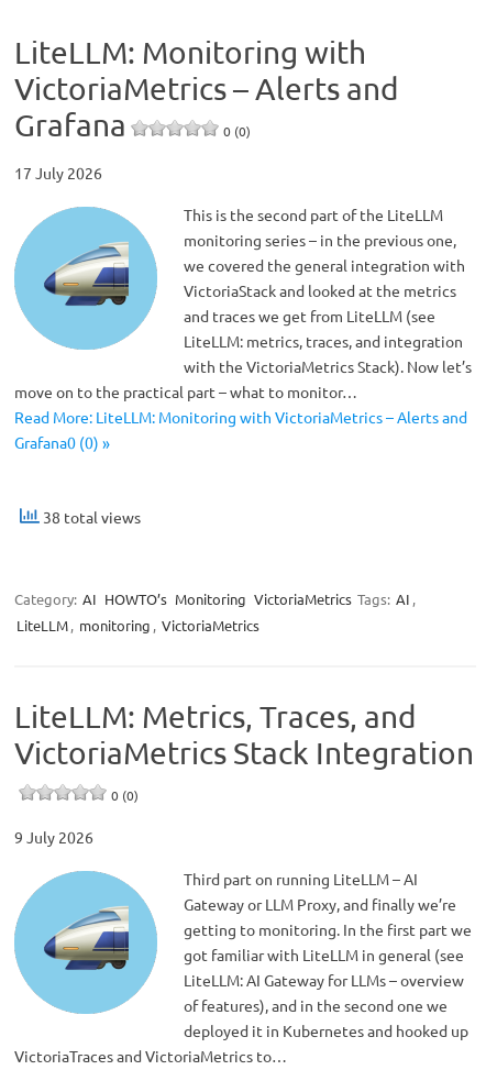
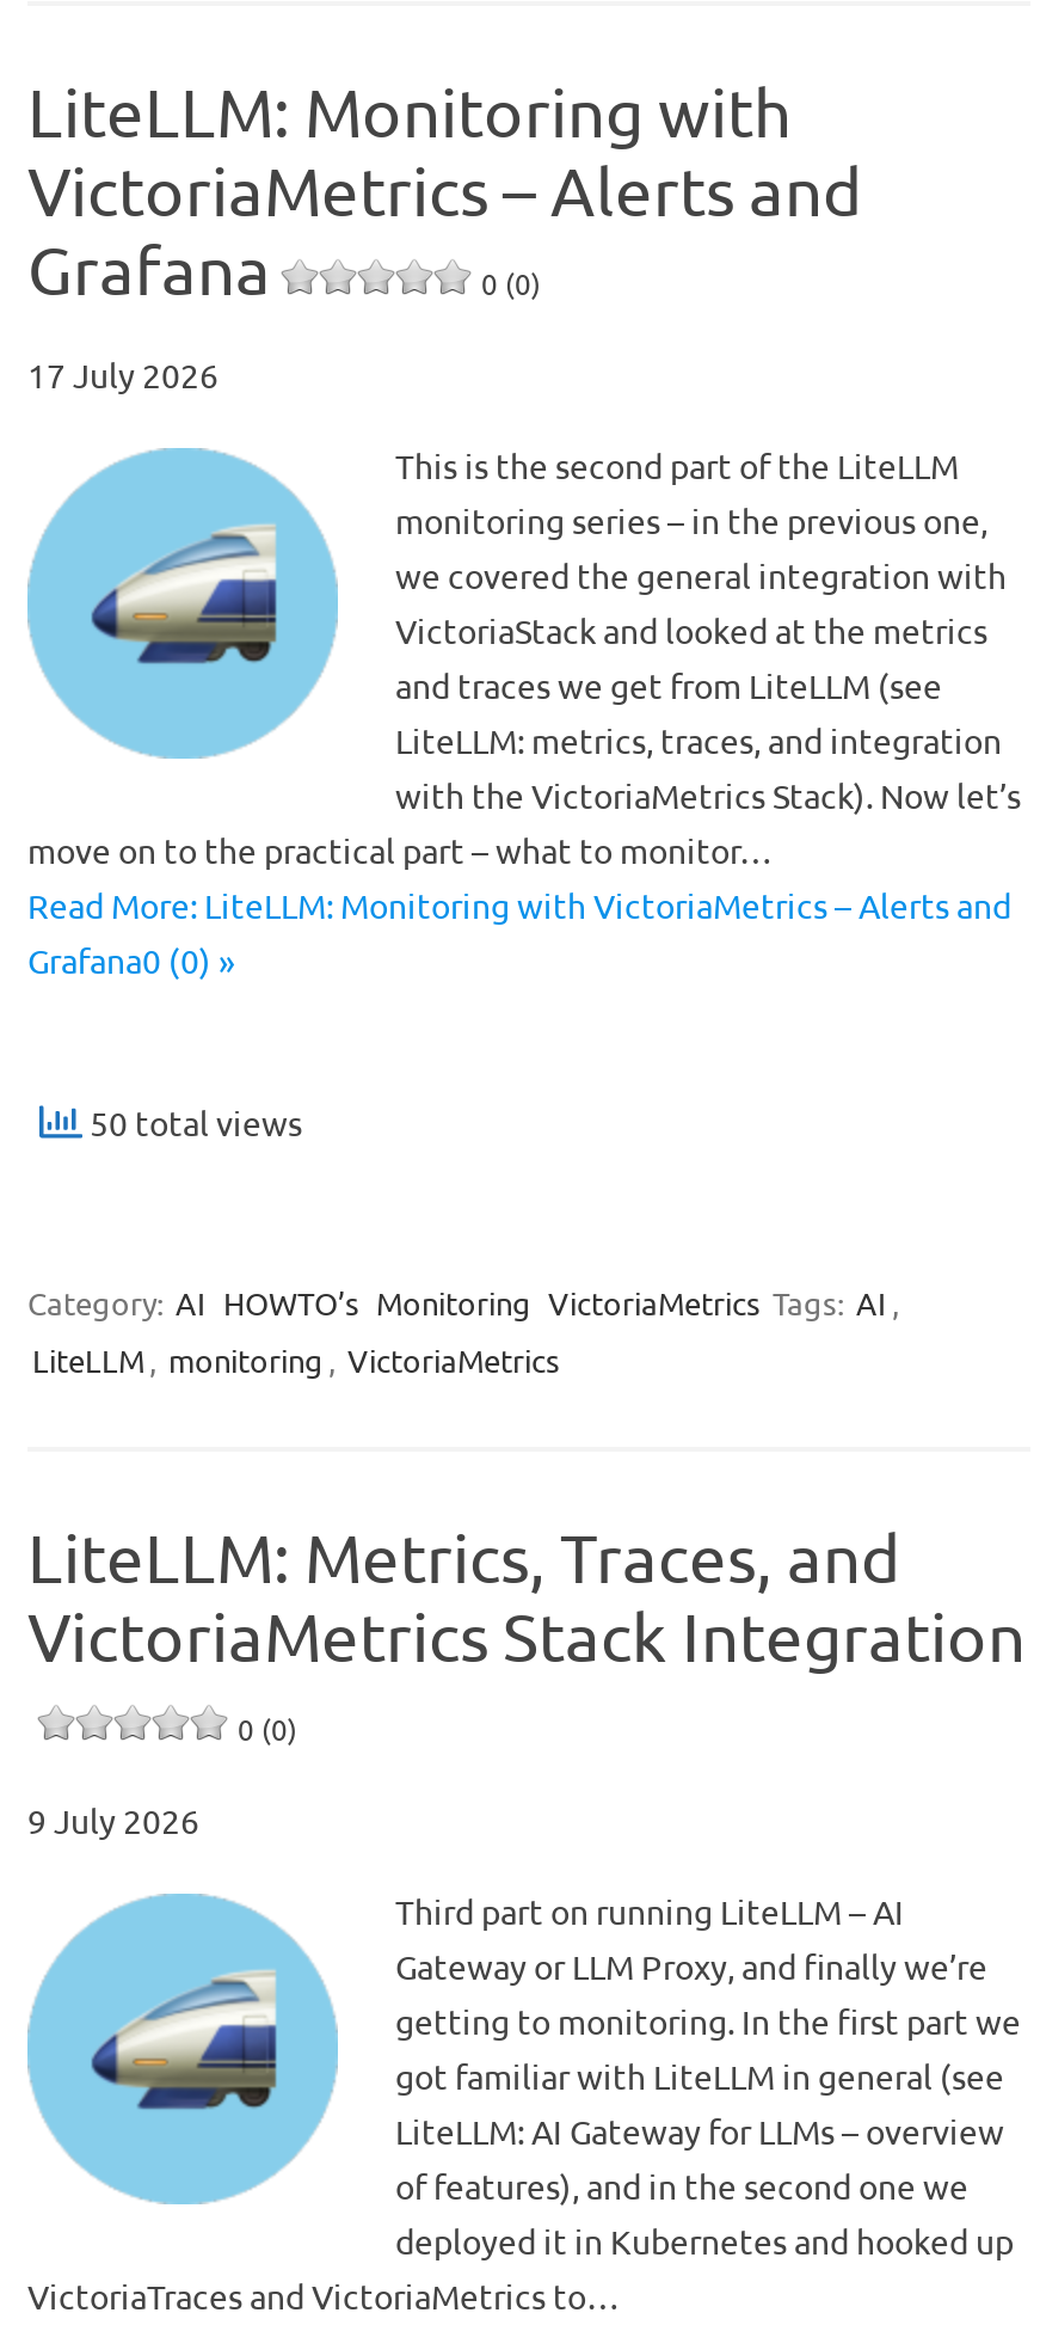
[40,507,141,527] 38 total views -> [82,1102,302,1145] 50 total views

